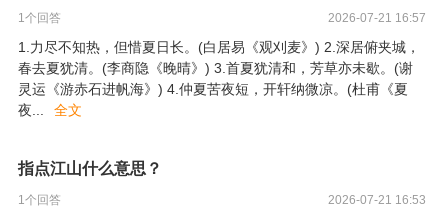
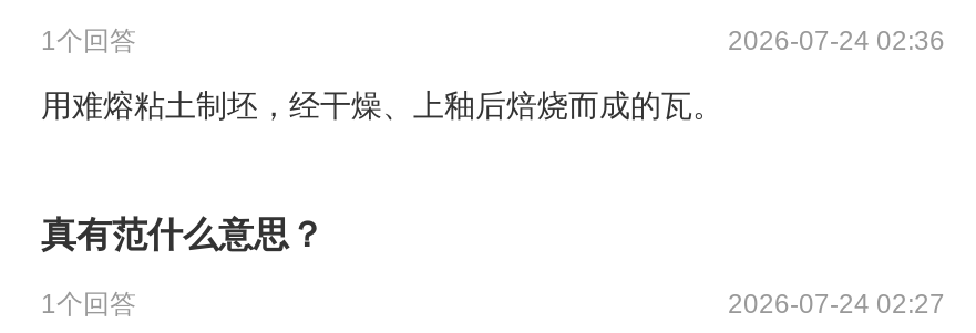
[328,11,426,25] 2026-07-21 16:57 -> [728,25,945,56] 2026-07-24 02:36
[18,39,420,118] 1.力尽不知热，但惜夏日长。(白居易《观刈麦》) 2.深居俯夹城， | 春去夏犹清。(李商隐《晚晴》) 3.首夏犹清和，芳草亦未歇。(谢 | 灵运《游赤石进帆海》) 4.仲夏苦夜短，开轩纳微凉。(杜甫《夏 | 夜... | 全文 -> [41,87,723,123] 用难熔粘土制坯，经干燥、上釉后焙烧而成的瓦。
[18,160,162,177] 指点江山什么意思？ -> [41,216,325,253] 真有范什么意思？
[328,193,426,207] 2026-07-21 16:53 -> [728,289,945,320] 2026-07-24 02:27

